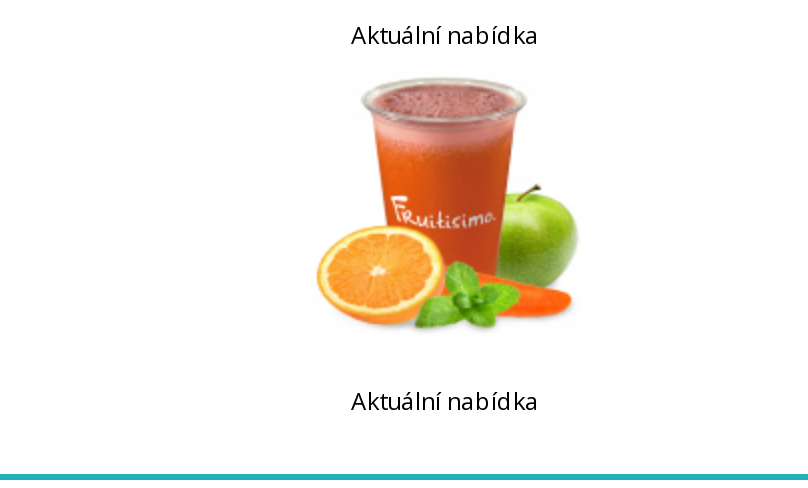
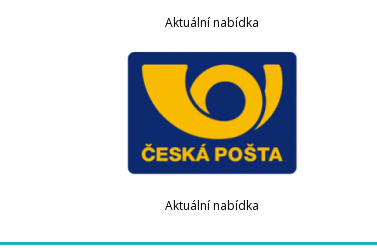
[277,78,615,338] [image] -> [127,45,298,175] [image]

